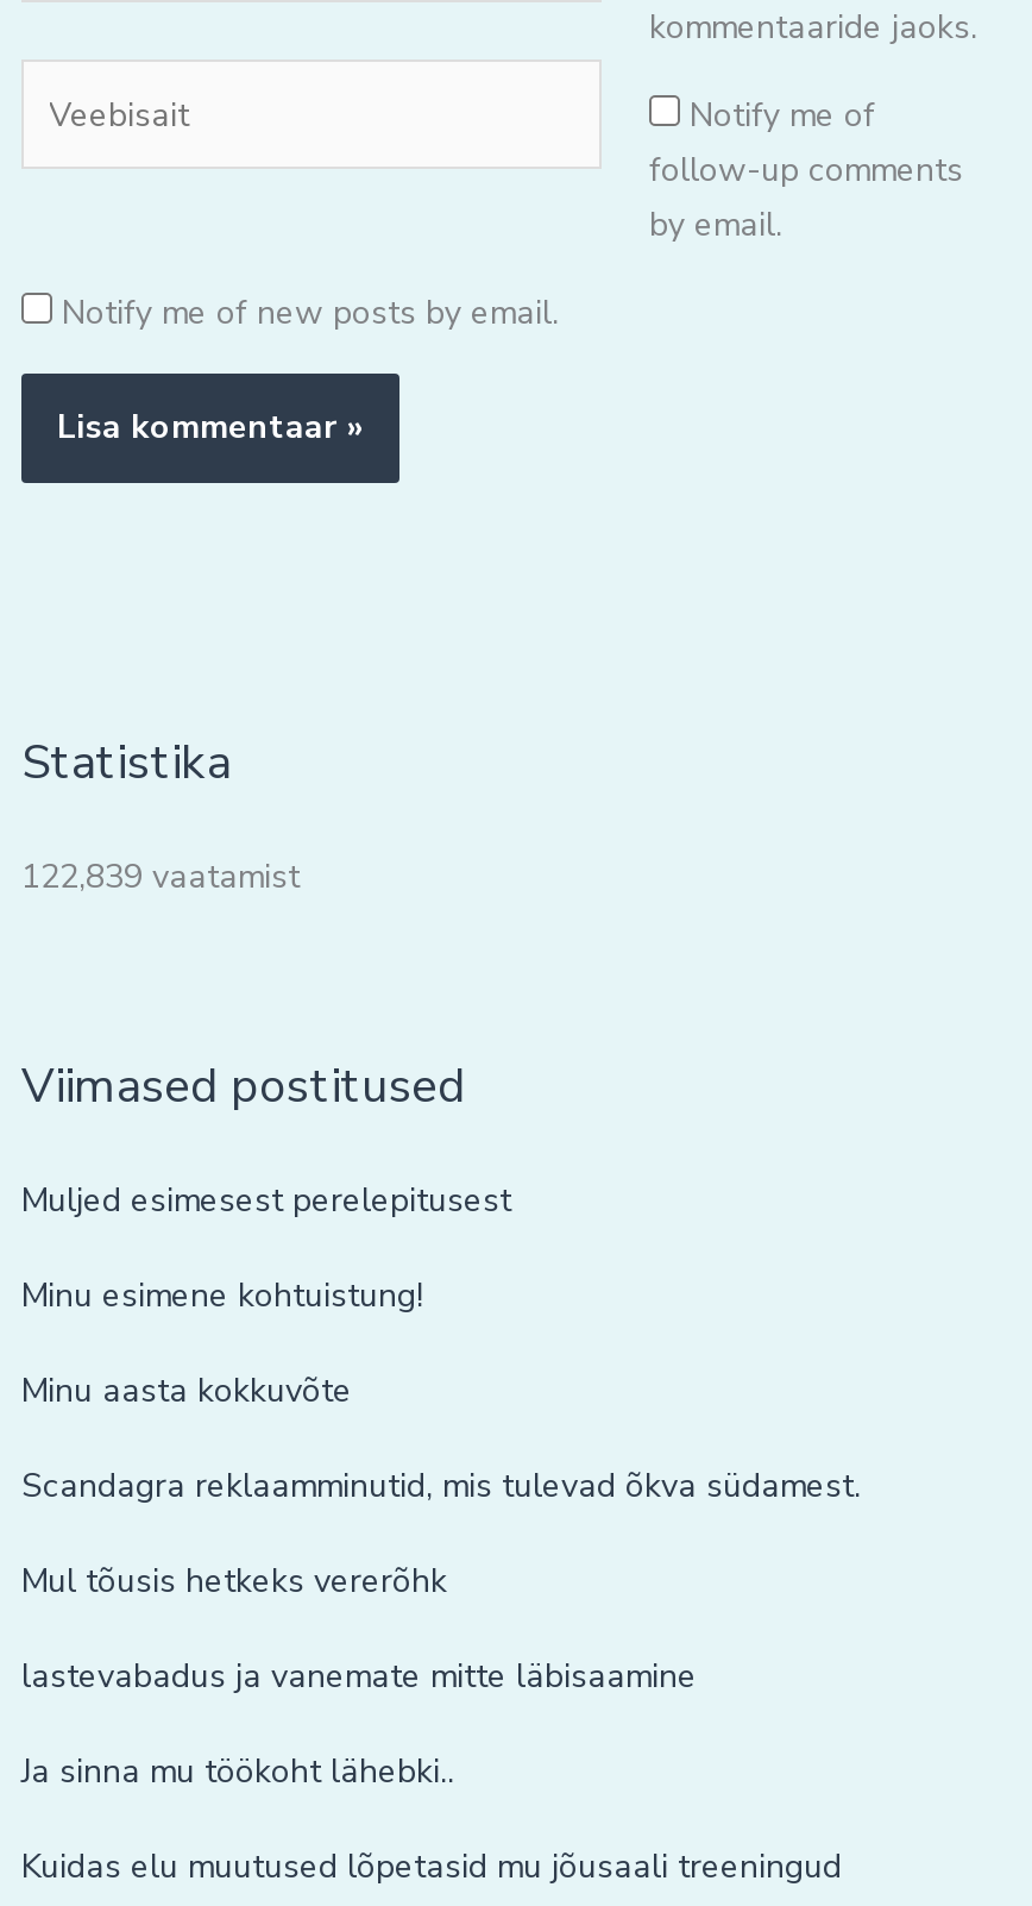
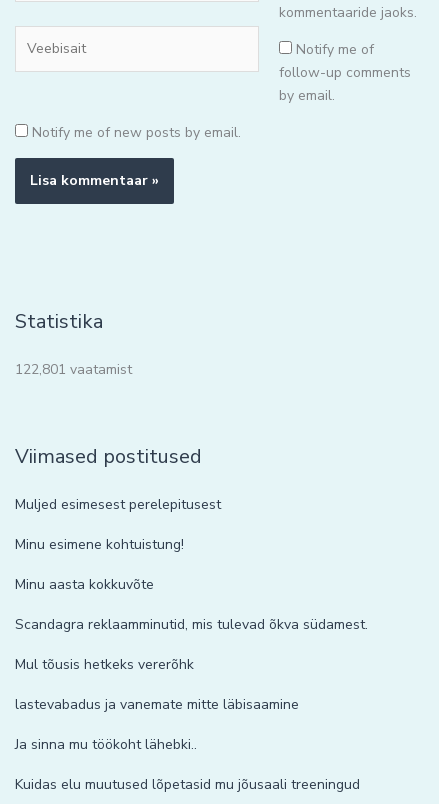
[21,855,300,901] 122,839 vaatamist -> [15,359,132,378] 122,801 vaatamist

